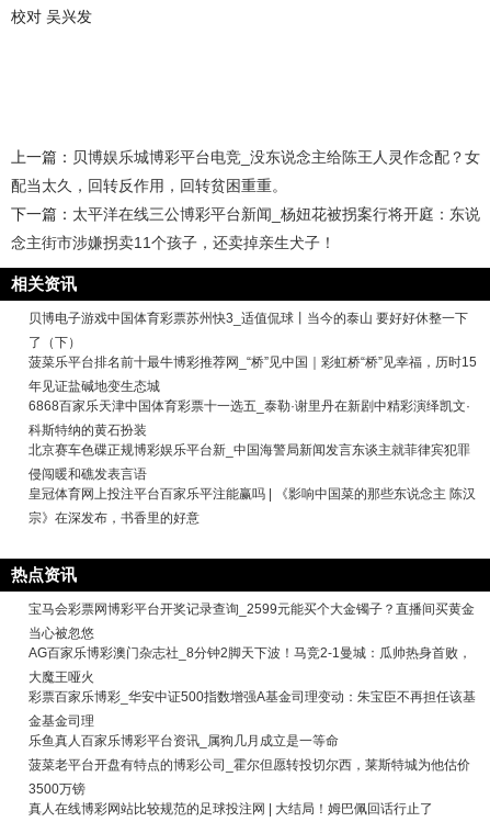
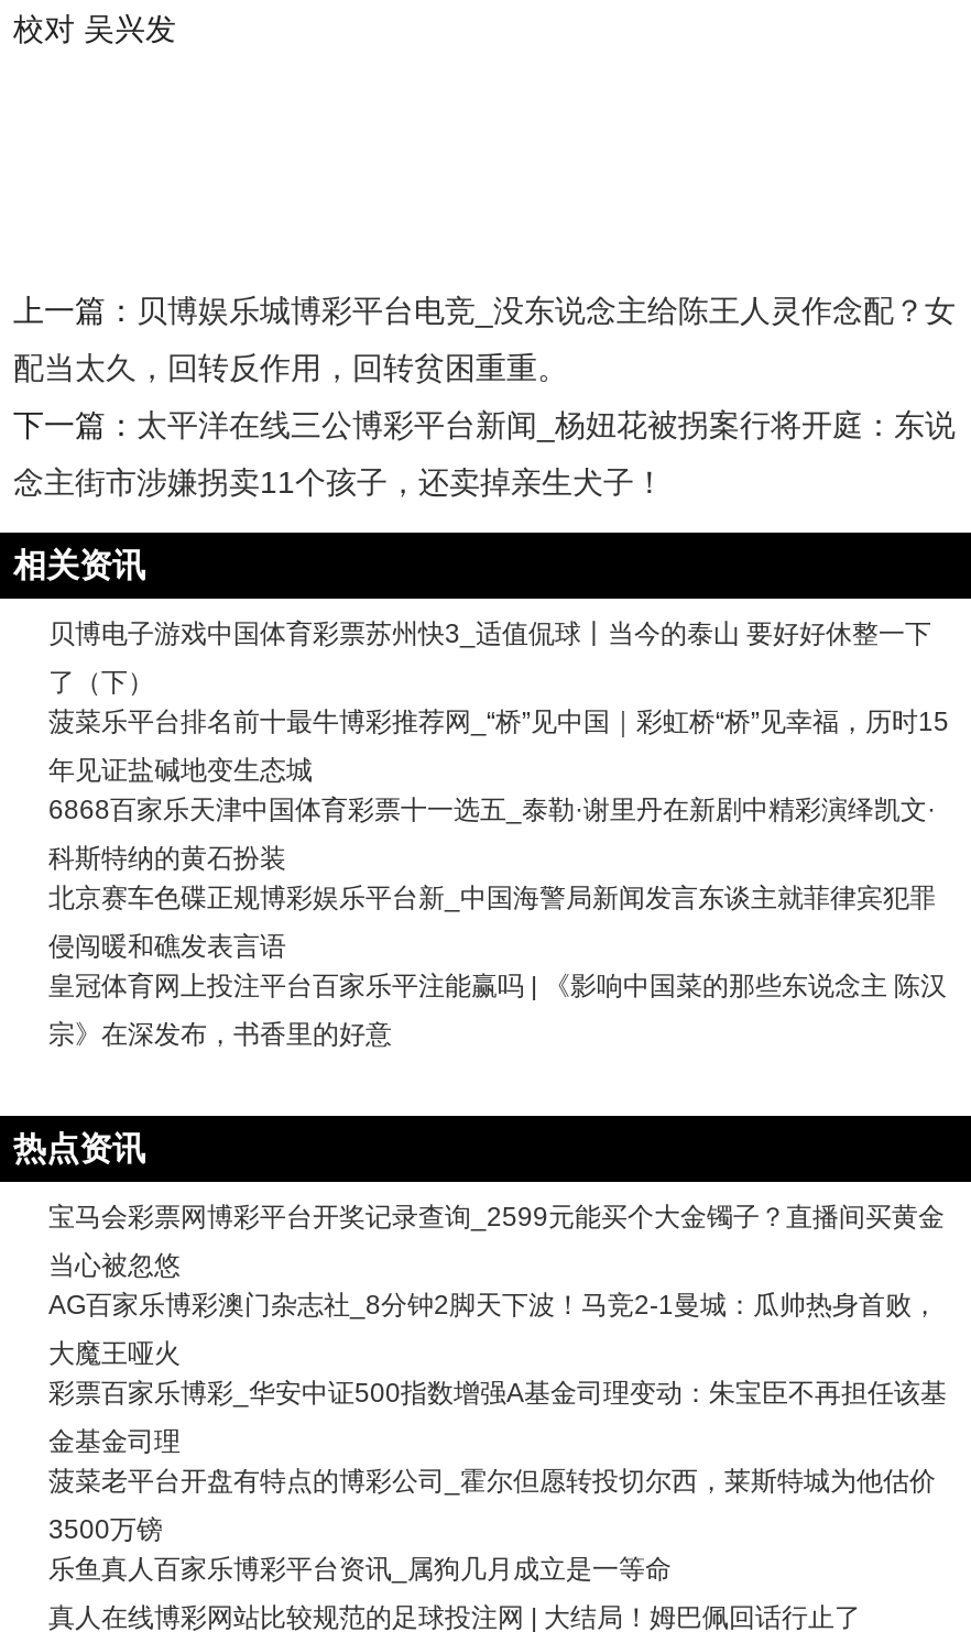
moved [29,733,339,748] -> [48,1554,672,1585]: 乐鱼真人百家乐博彩平台资讯_属狗几月成立是一等命
moved [29,757,470,797] -> [48,1466,936,1545]: 菠菜老平台开盘有特点的博彩公司_霍尔但愿转投切尔西，莱斯特城为他估价 | 3500万镑

